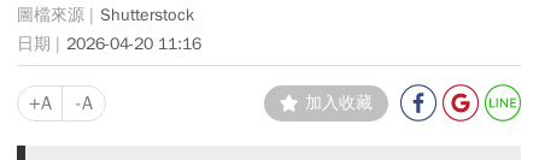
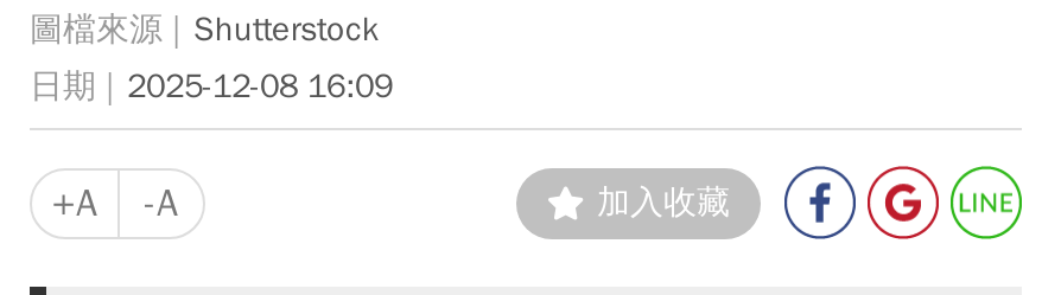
[66,34,201,55] 2026-04-20 11:16 -> [127,67,393,108] 2025-12-08 16:09

